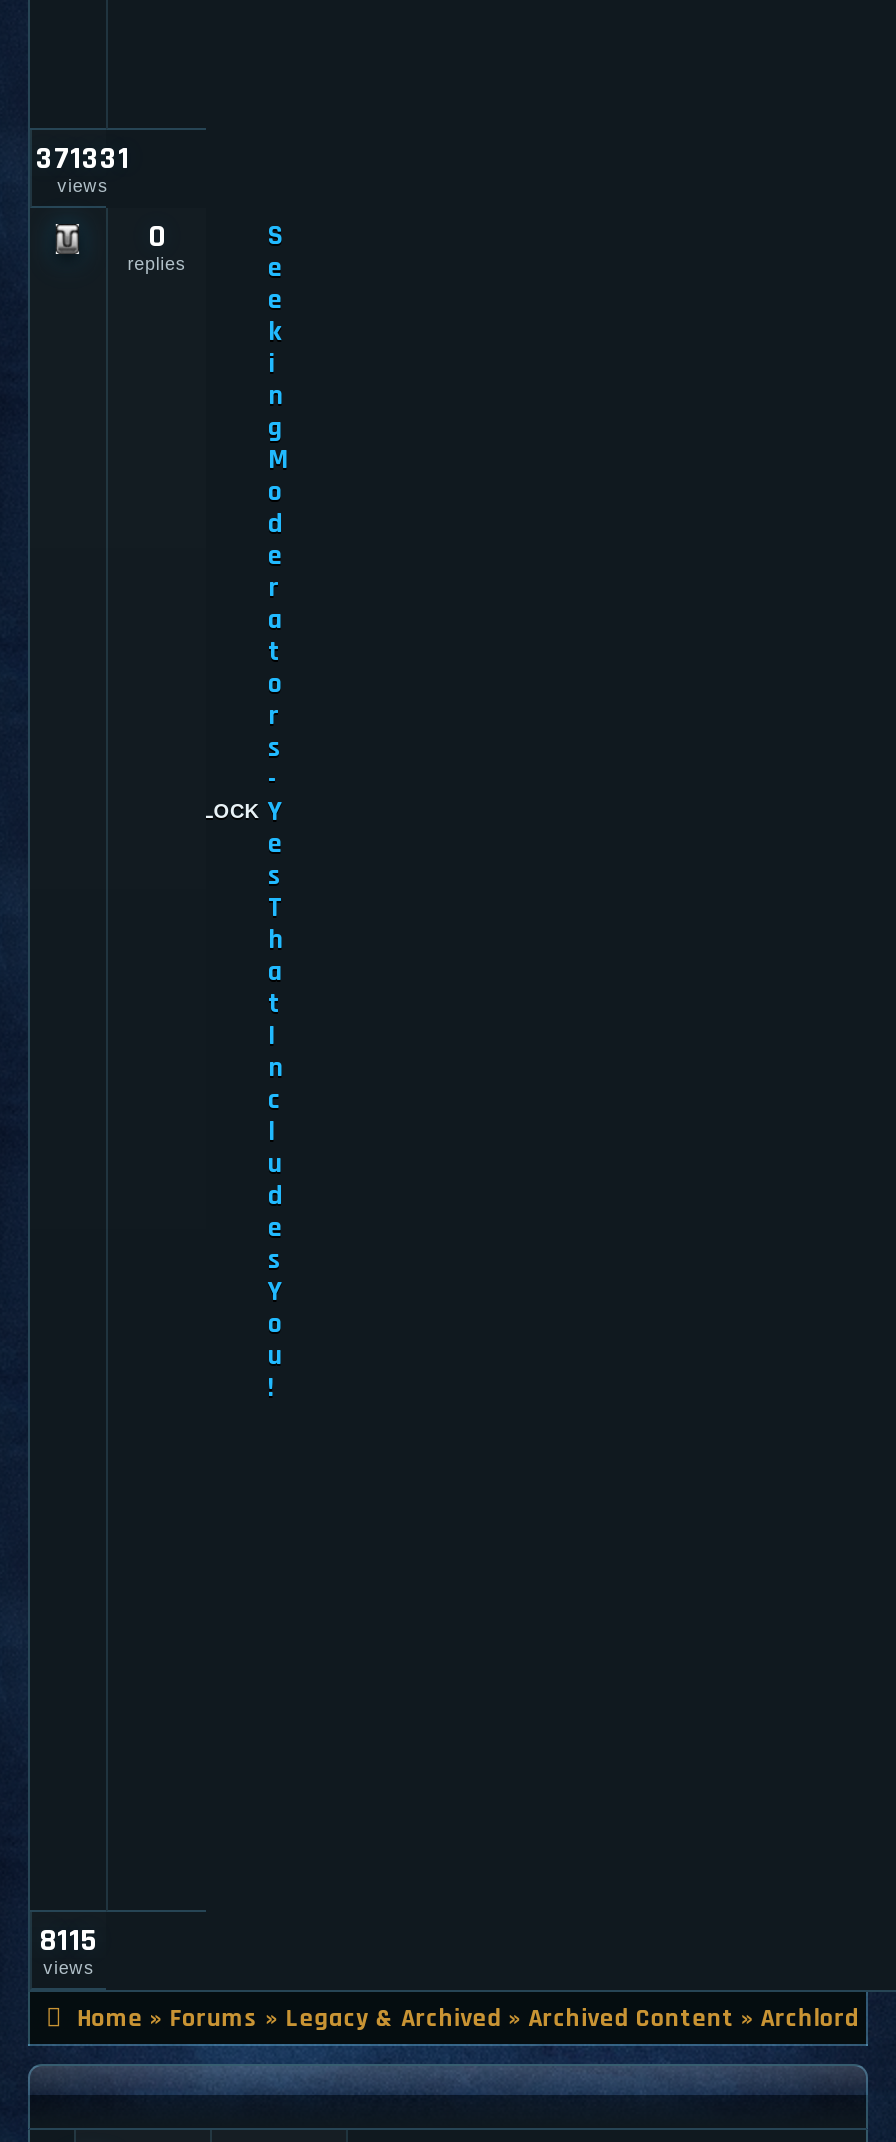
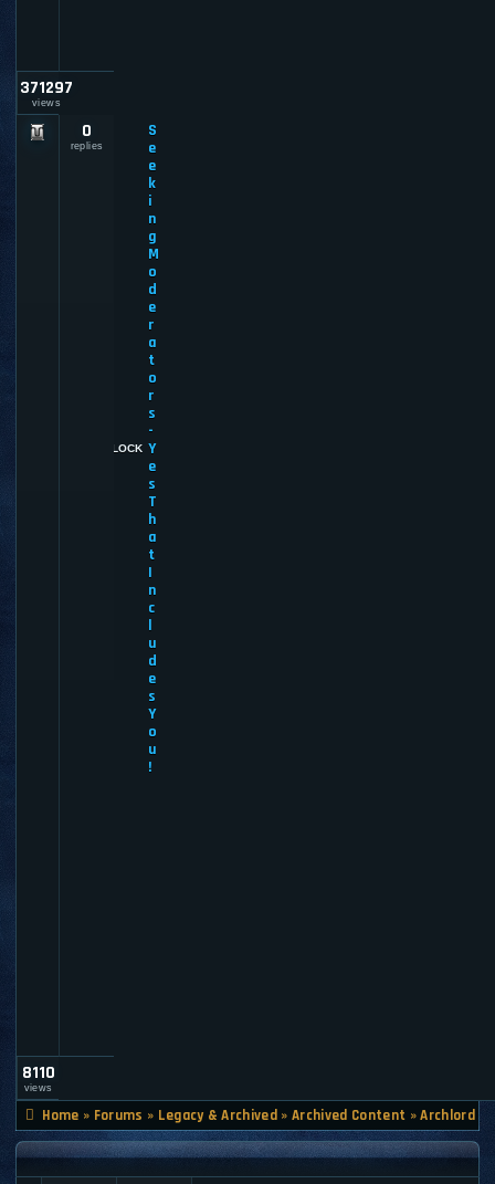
[36,137,130,179] 371331 -> [20,76,73,99] 371297
[39,1919,99,1961] 8115 -> [22,1061,55,1084] 8110

